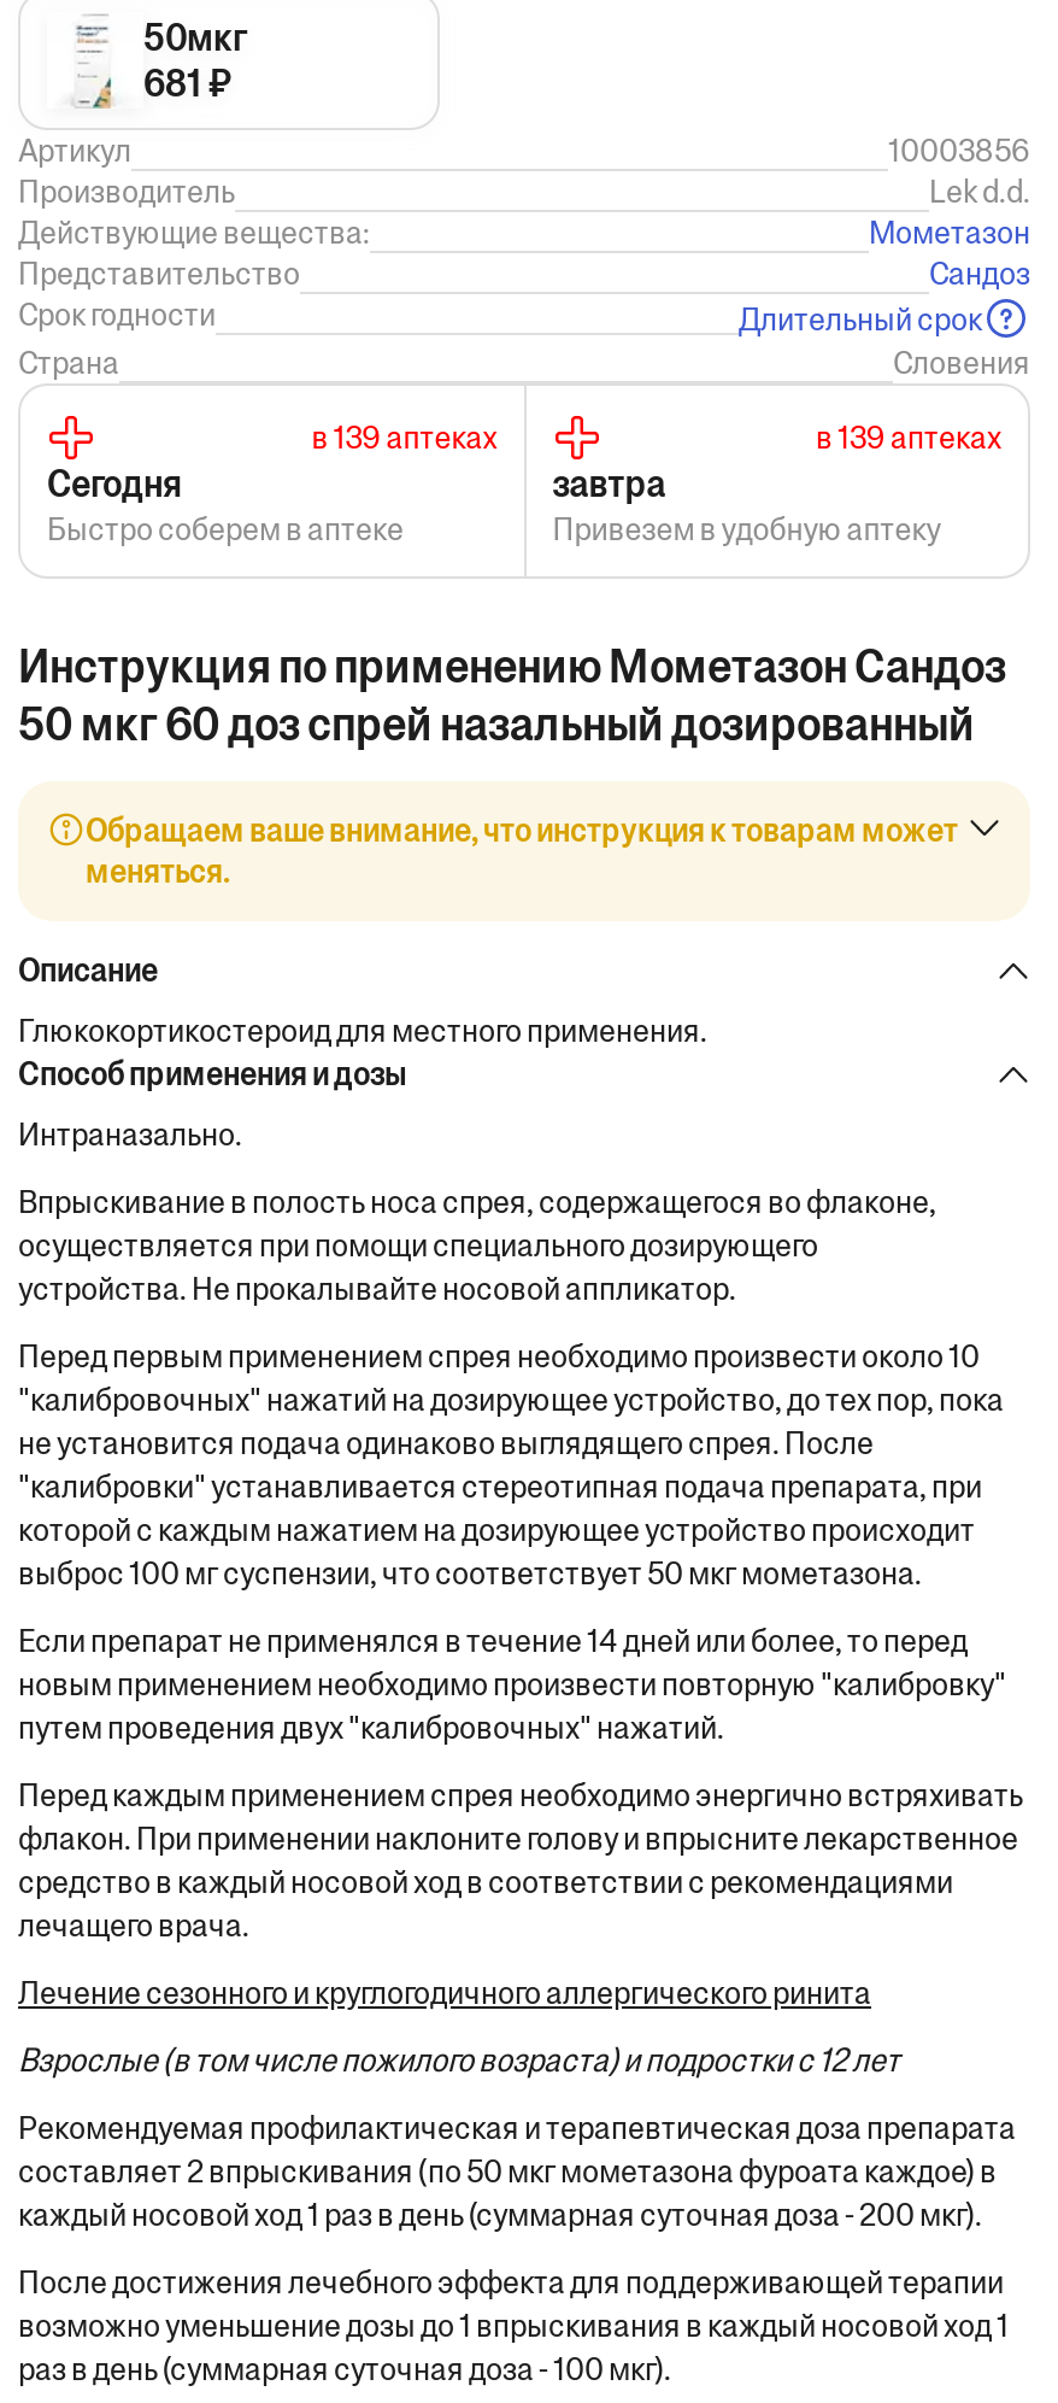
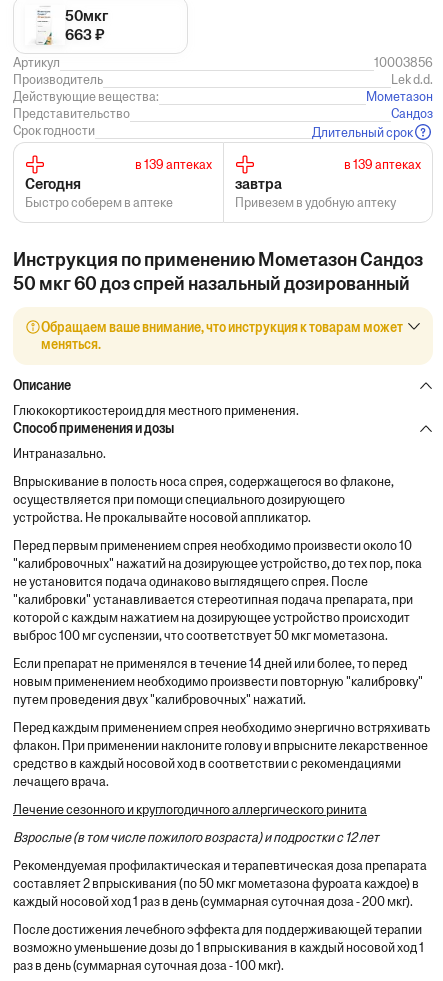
[143,60,233,106] 681 ₽ -> [65,25,105,44] 663 ₽
[18,342,1030,383] Страна | Словения -> none

